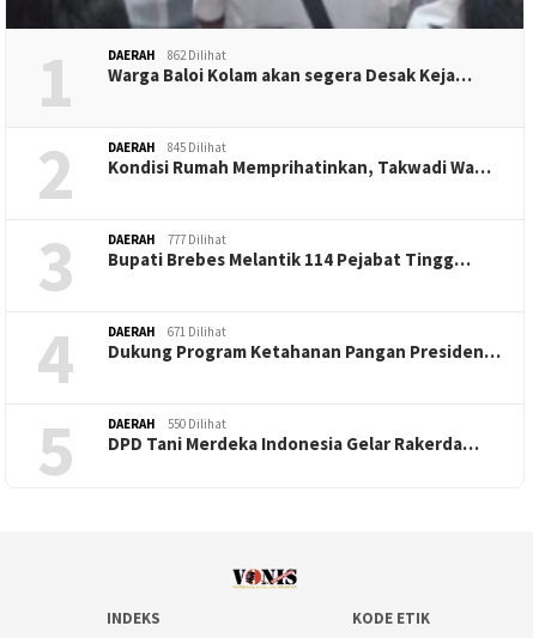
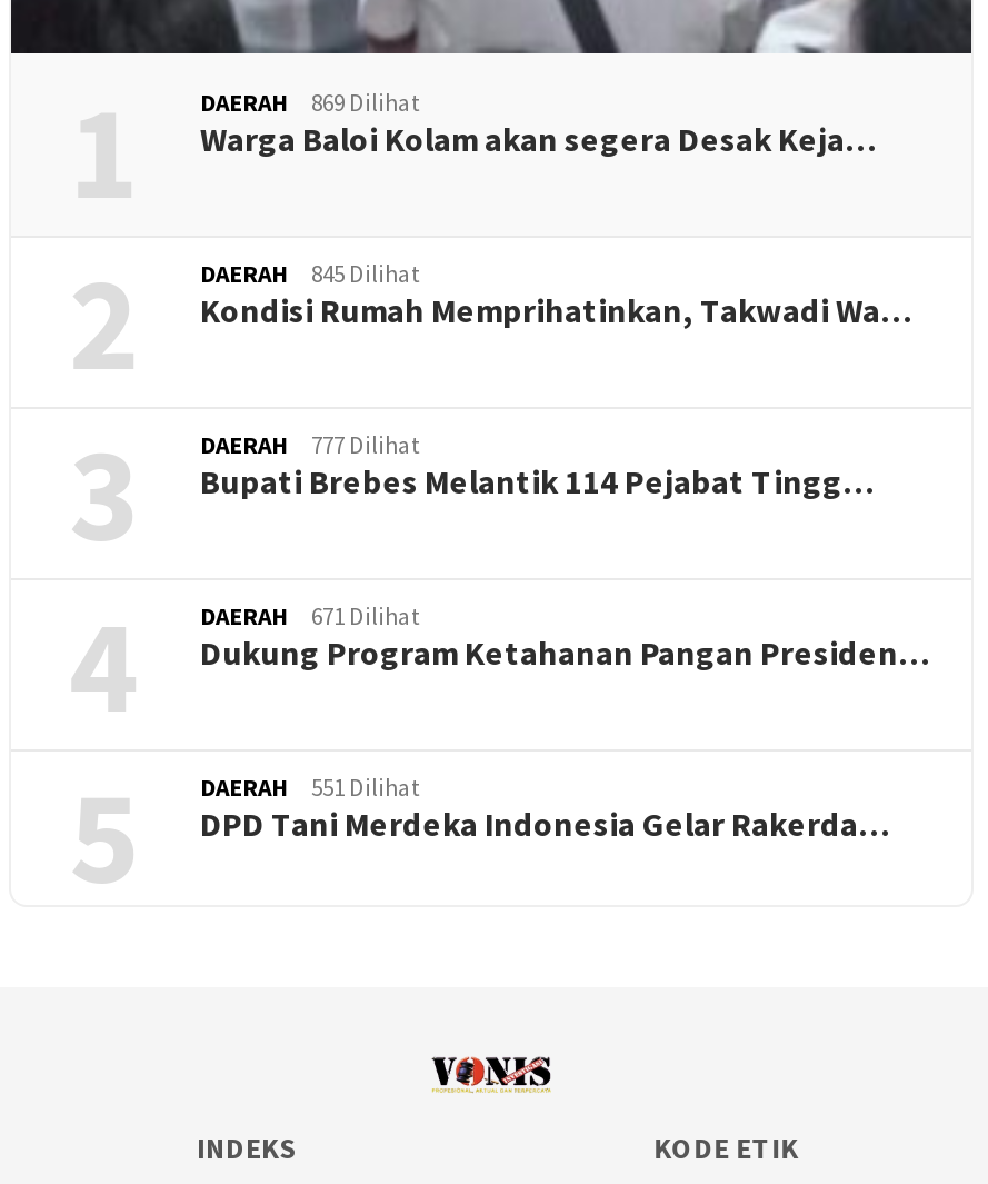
[108,47,226,63] DAERAH 862 Dilihat -> [200,87,420,118] DAERAH 869 Dilihat
[108,415,226,432] DAERAH 550 Dilihat -> [200,772,420,803] DAERAH 551 Dilihat

